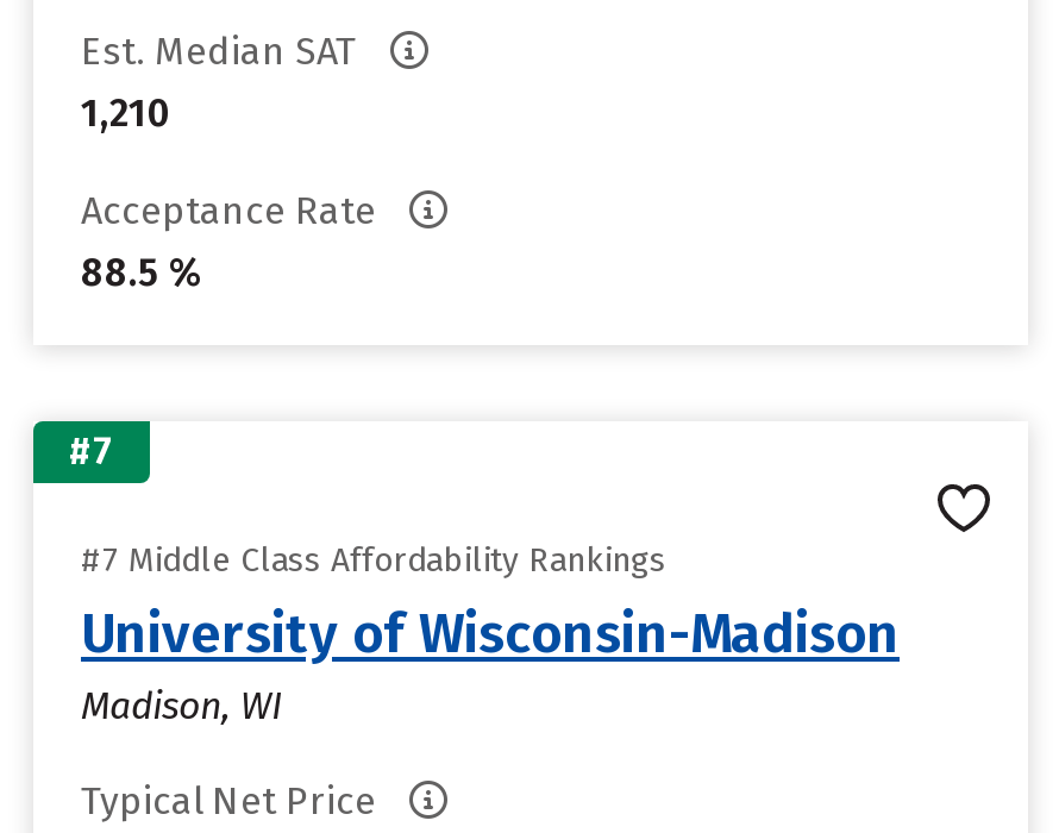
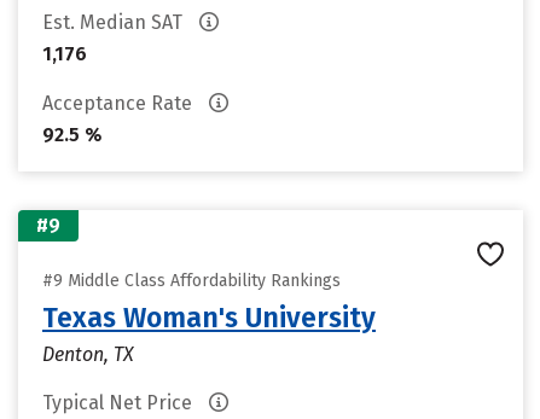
[81,90,171,136] 1,210 -> [42,42,87,65] 1,176
[81,250,202,295] 88.5 % -> [42,123,101,146] 92.5 %
[69,428,114,474] #7 -> [36,214,60,237] #9
[81,540,900,728] #7 Middle Class Affordability Rankings | University of Wisconsin-Madison | Madison, WI -> [42,270,376,366] #9 Middle Class Affordability Rankings | Texas Woman's University | Denton, TX

